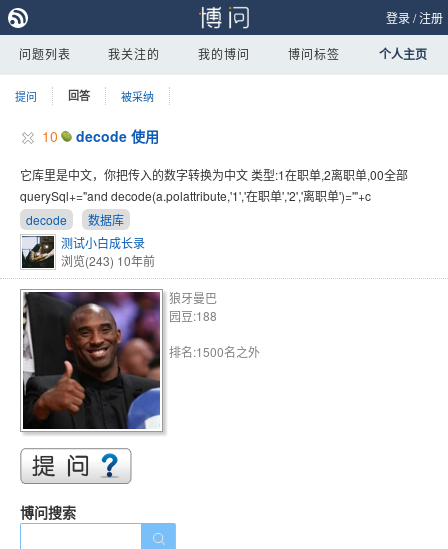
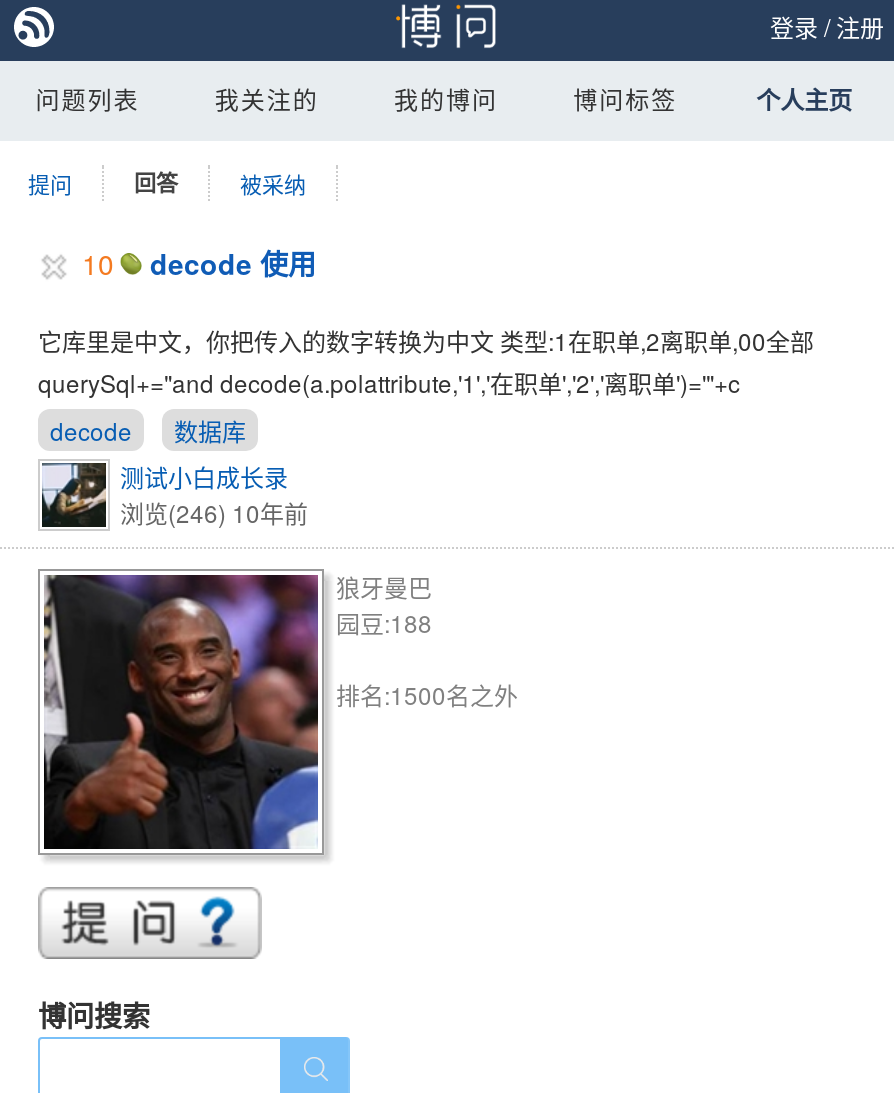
[61,252,155,269] 浏览(243) 10年前 -> [120,495,308,529] 浏览(246) 10年前

